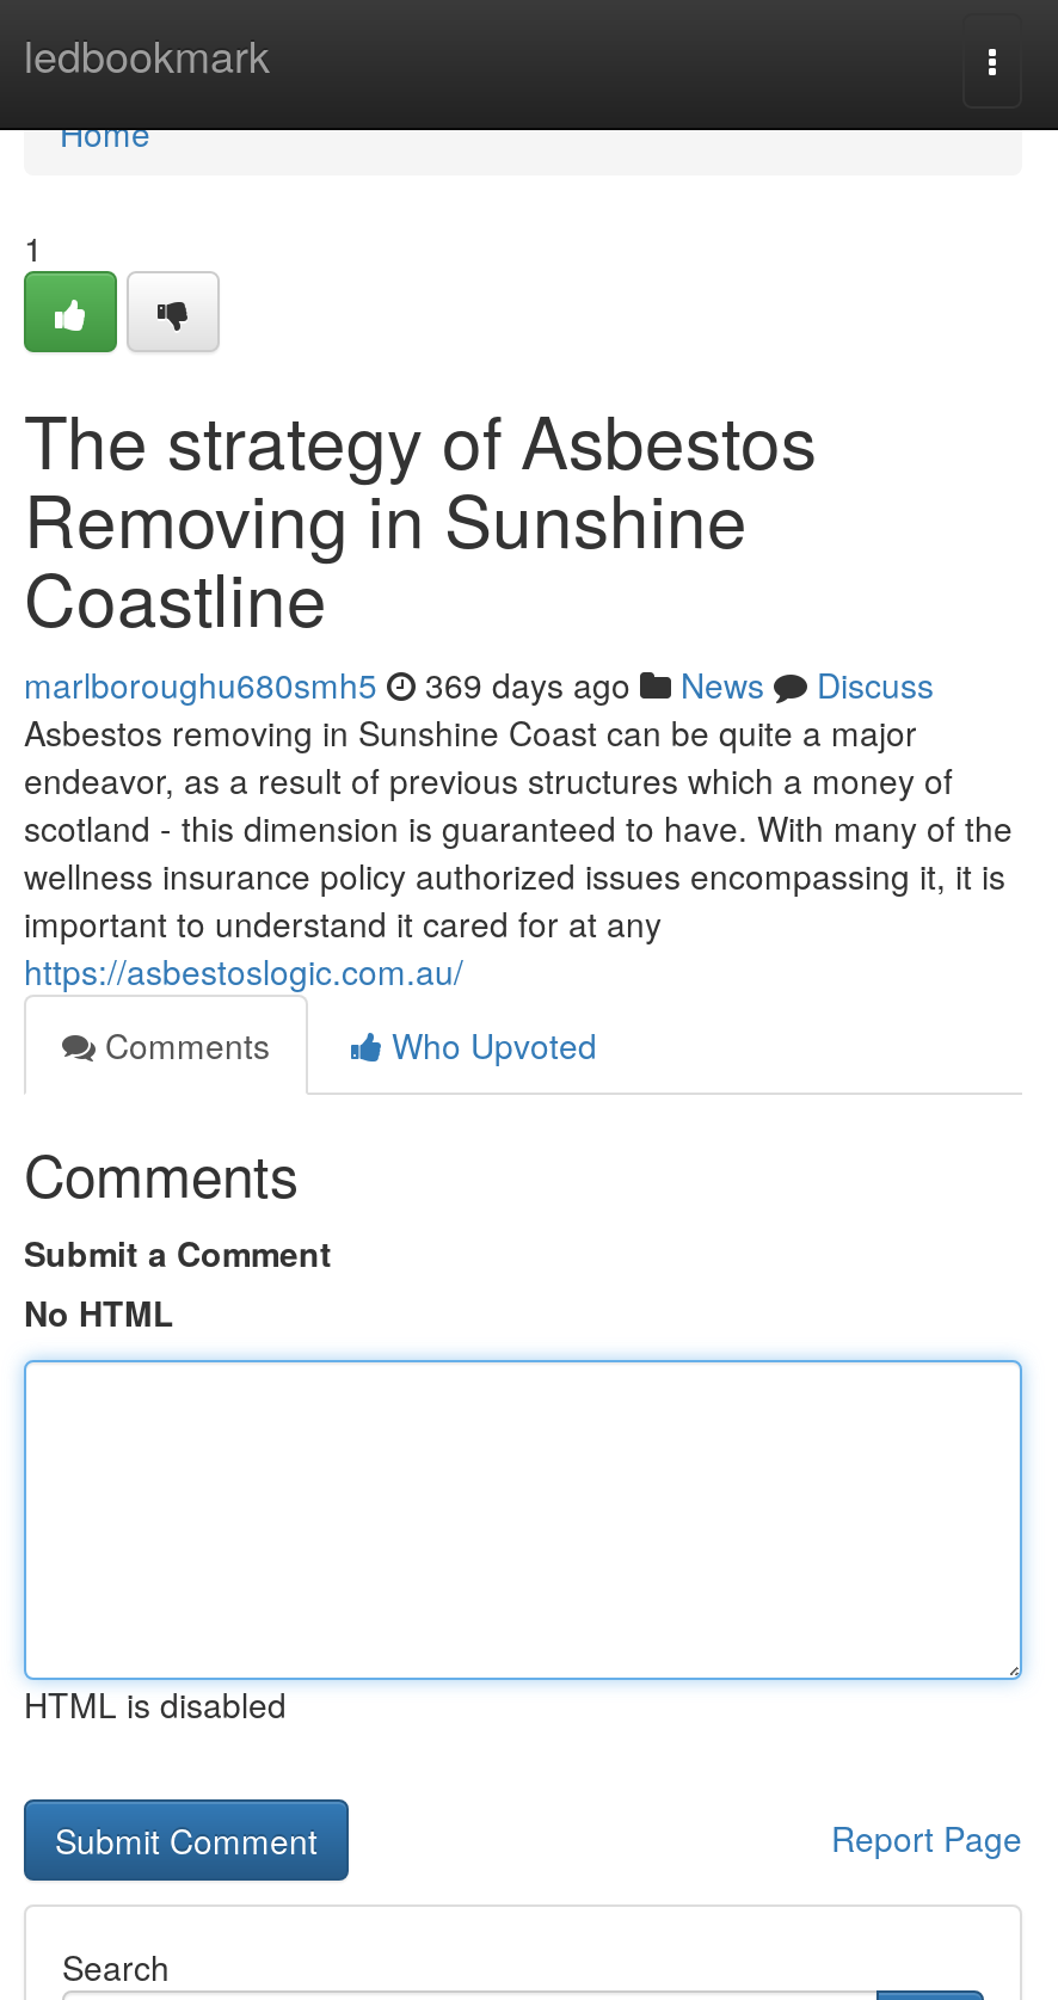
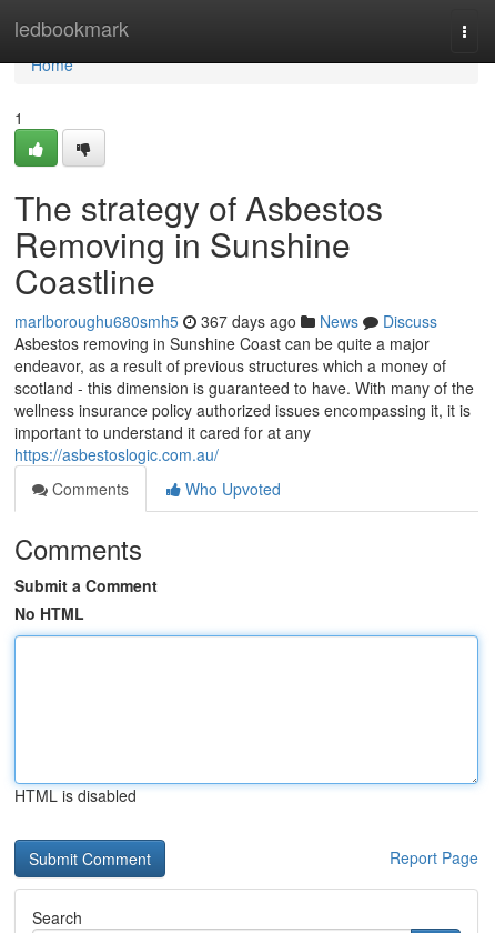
[24,660,934,708] marlboroughu680smh5 369 days ago News Discuss -> [14,310,437,332] marlboroughu680smh5 367 days ago News Discuss

